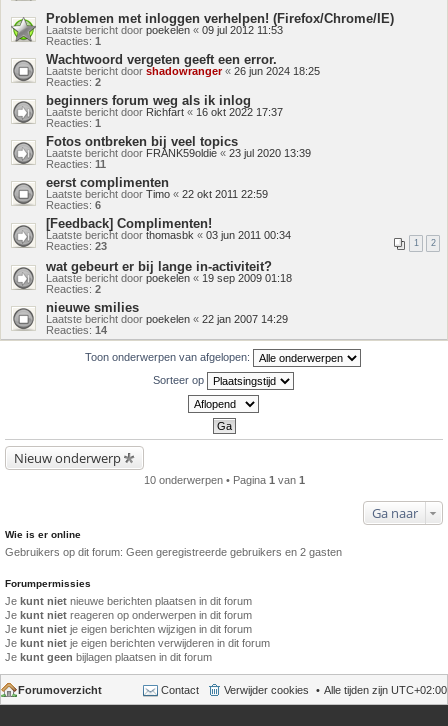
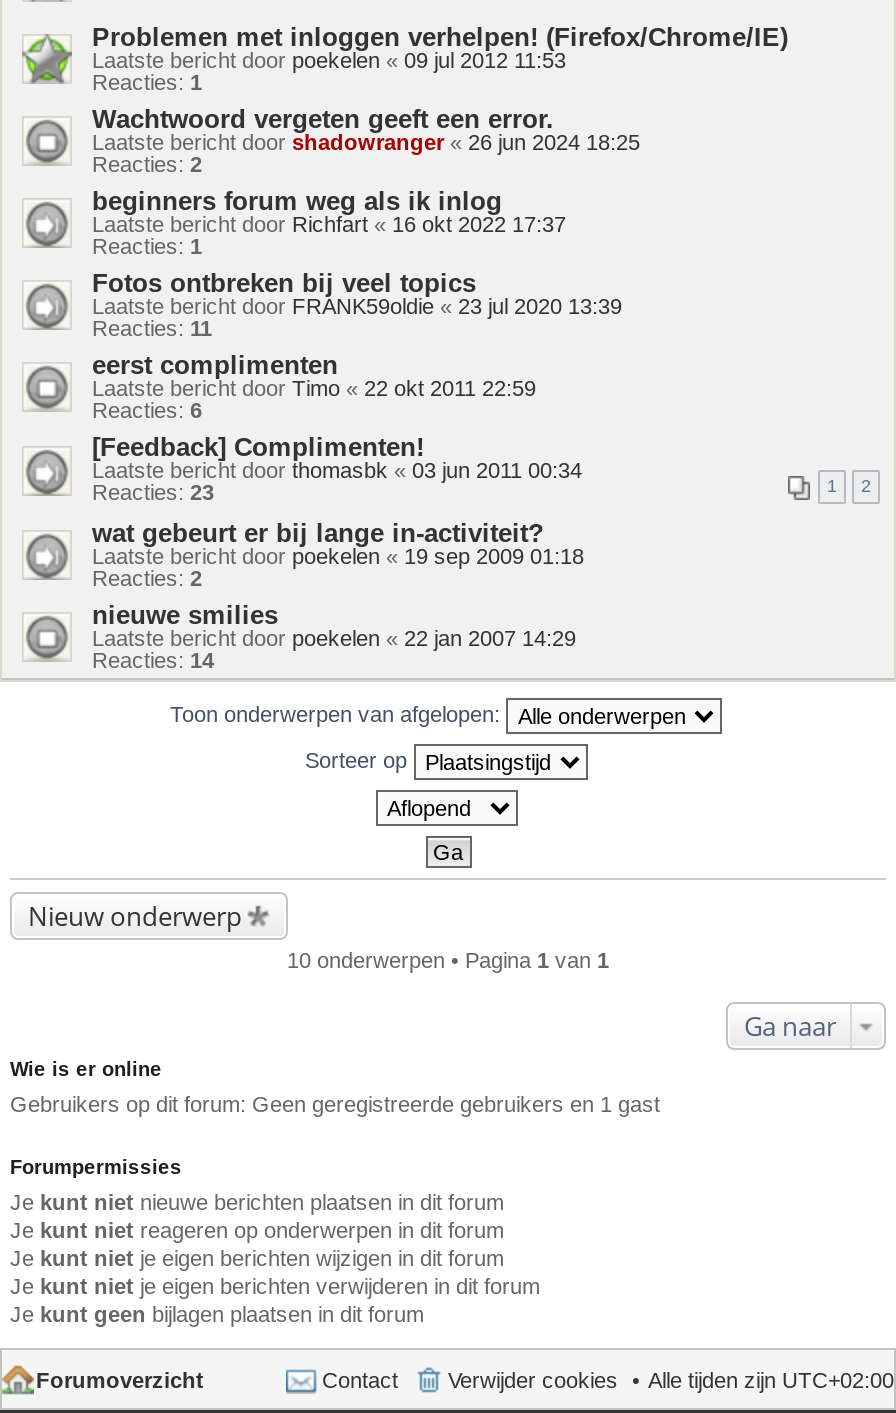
[5,546,342,558] Gebruikers op dit forum: Geen geregistreerde gebruikers en 2 gasten -> [10,1092,660,1116] Gebruikers op dit forum: Geen geregistreerde gebruikers en 1 gast

